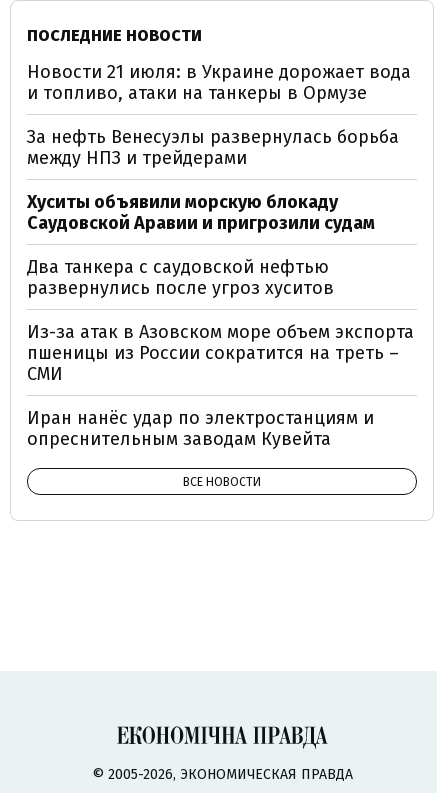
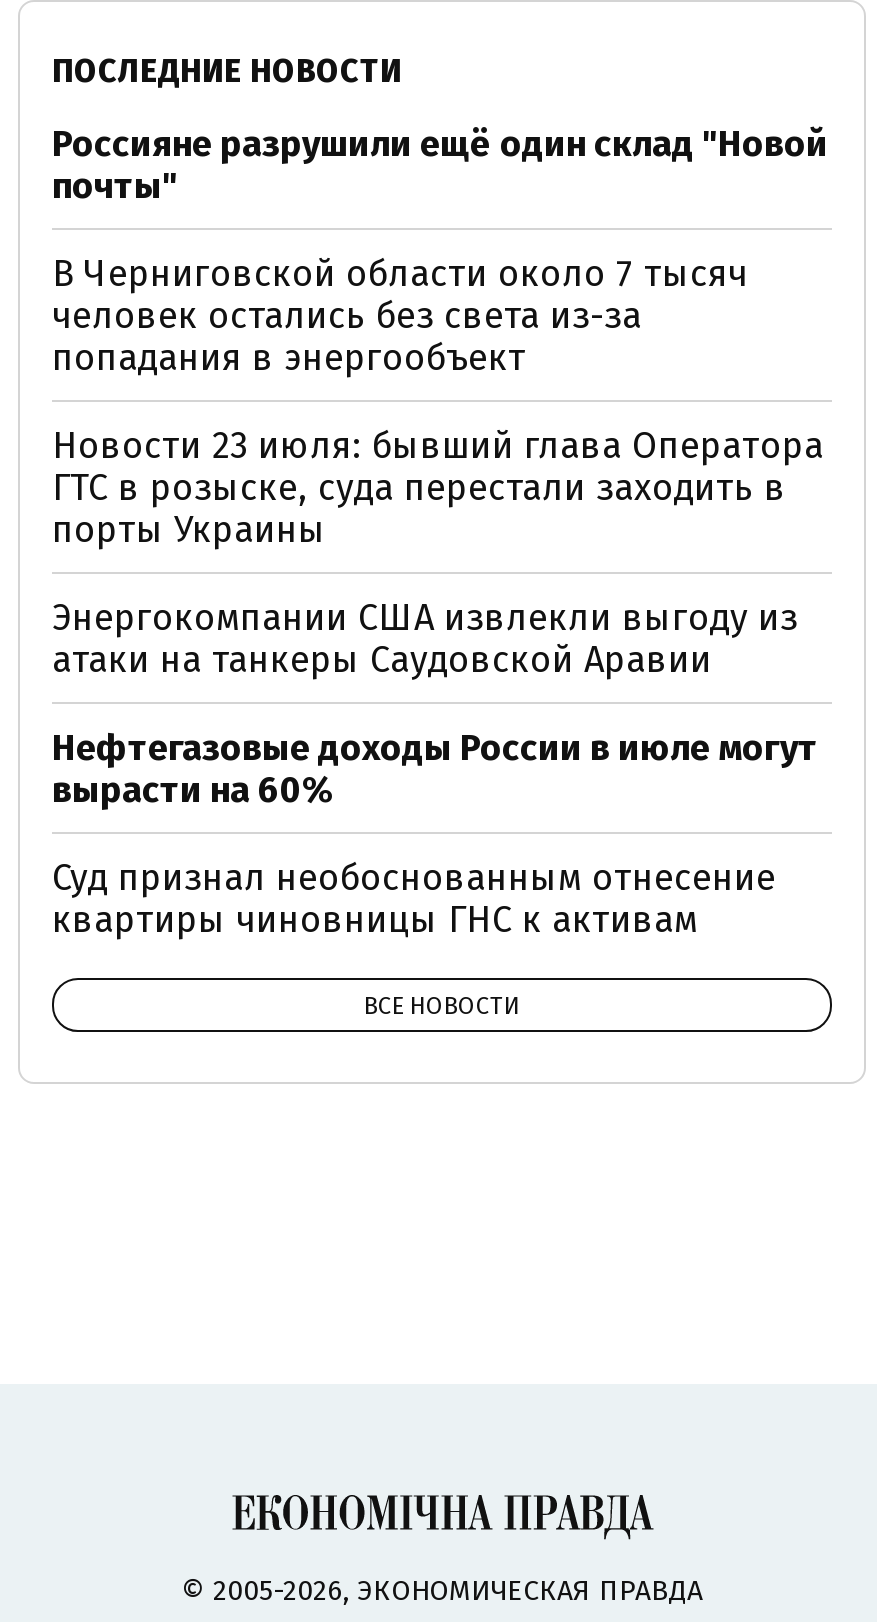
[27,61,411,104] Новости 21 июля: в Украине дорожает вода | и топливо, атаки на танкеры в Ормузе -> [52,122,828,208] Россияне разрушили ещё один склад "Новой | почты"
[27,126,399,169] За нефть Венесуэлы развернулась борьба | между НПЗ и трейдерами -> [52,252,748,380] В Черниговской области около 7 тысяч | человек остались без света из-за | попадания в энергообъект
[27,191,375,234] Хуситы объявили морскую блокаду | Саудовской Аравии и пригрозили судам -> [52,424,824,552] Новости 23 июля: бывший глава Оператора | ГТС в розыске, суда перестали заходить в | порты Украины
[27,256,334,299] Два танкера с саудовской нефтью | развернулись после угроз хуситов -> [52,596,798,682] Энергокомпании США извлекли выгоду из | атаки на танкеры Саудовской Аравии
[27,321,414,385] Из-за атак в Азовском море объем экспорта | пшеницы из России сократится на треть – | СМИ -> [52,726,818,812] Нефтегазовые доходы России в июле могут | вырасти на 60%
[27,407,374,450] Иран нанёс удар по электростанциям и | опреснительным заводам Кувейта -> [52,856,776,942] Суд признал необоснованным отнесение | квартиры чиновницы ГНС к активам

